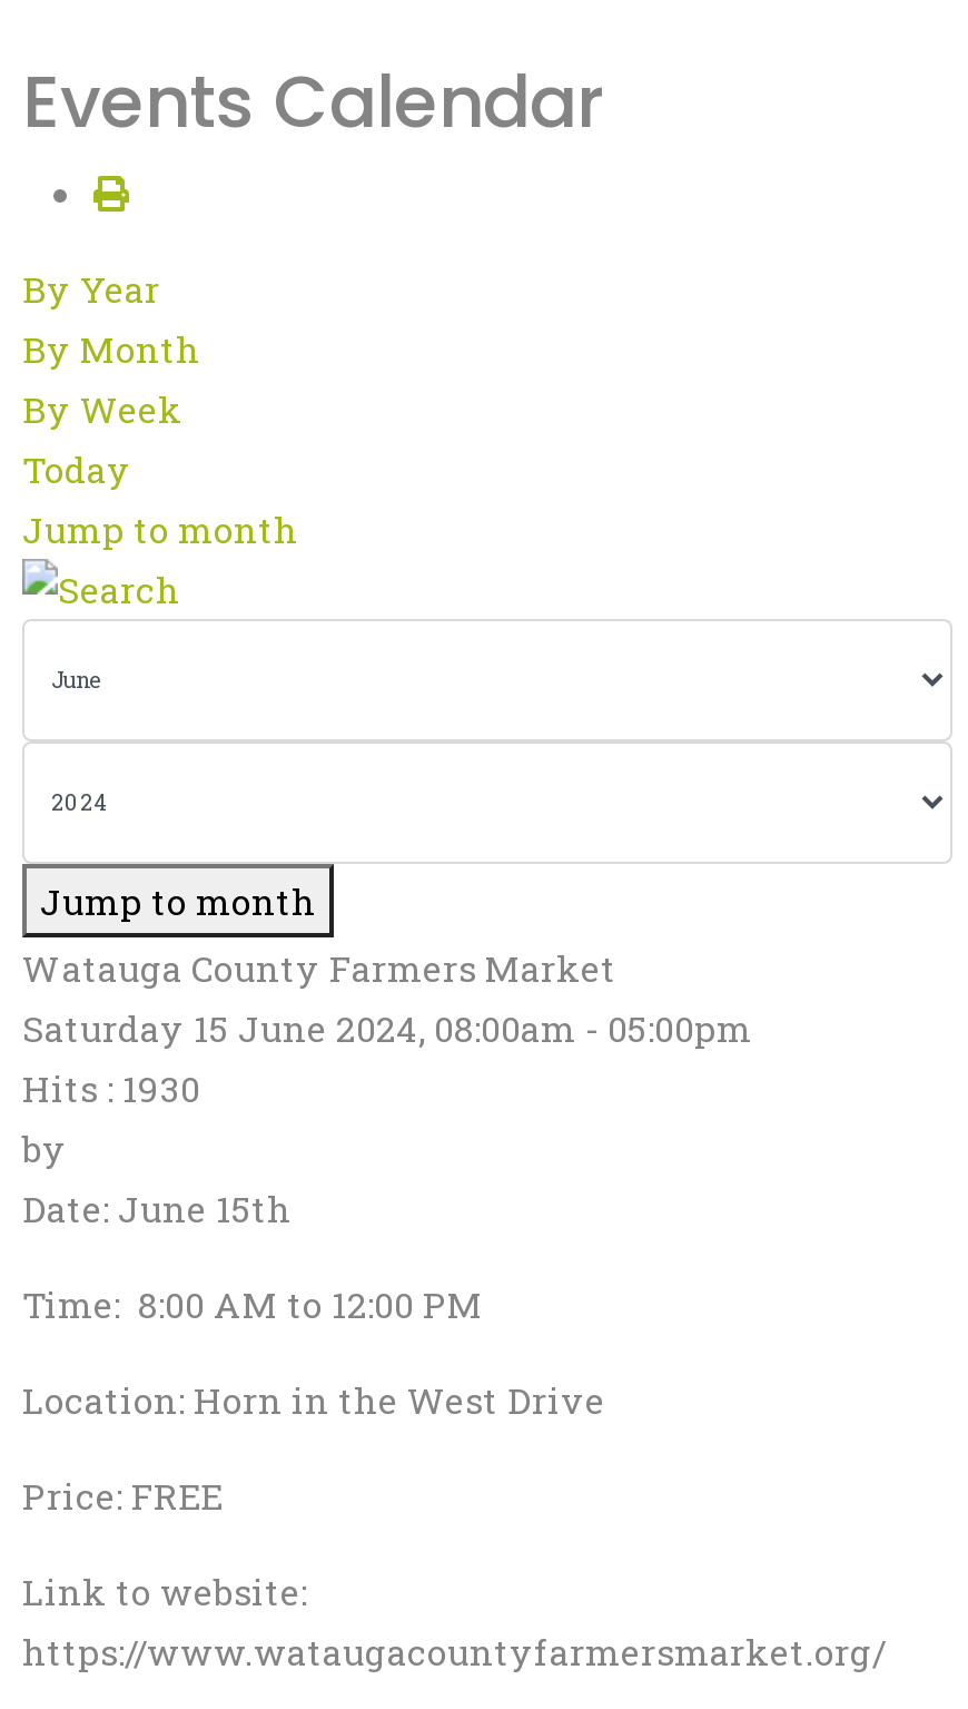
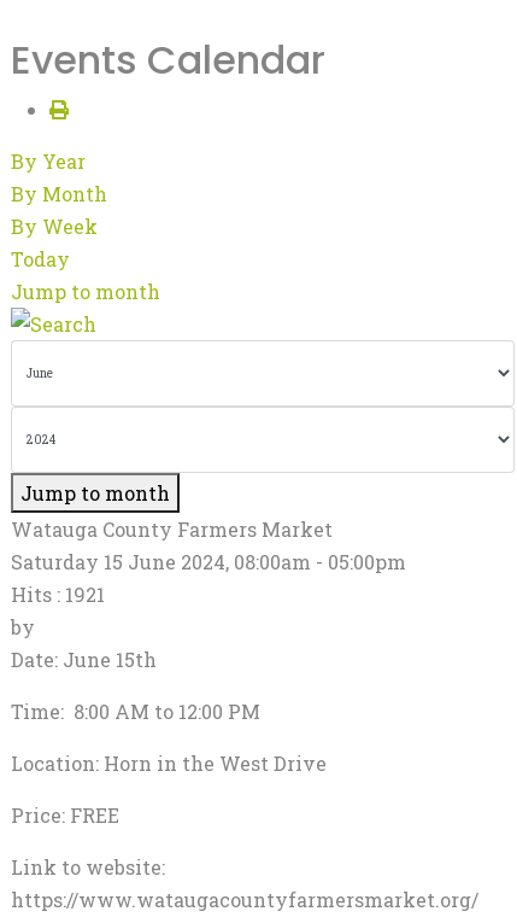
[22,1064,200,1111] Hits: 1930 -> [11,581,105,607] Hits: 1921

